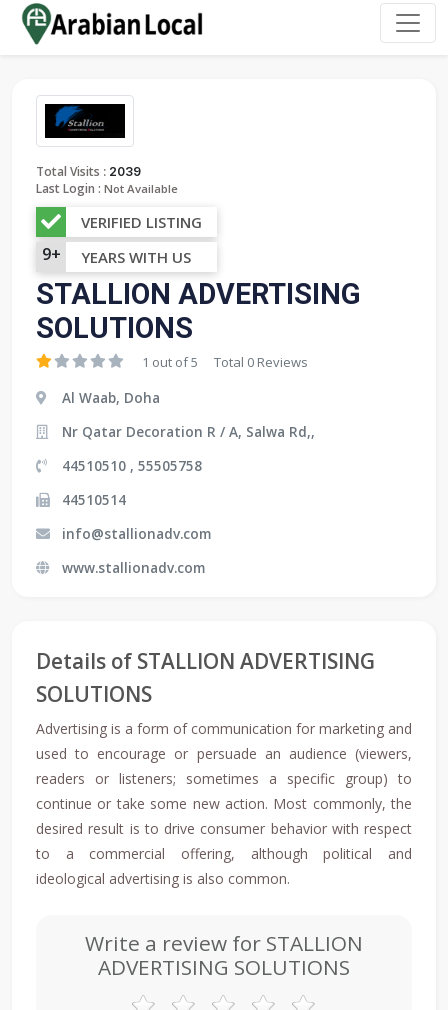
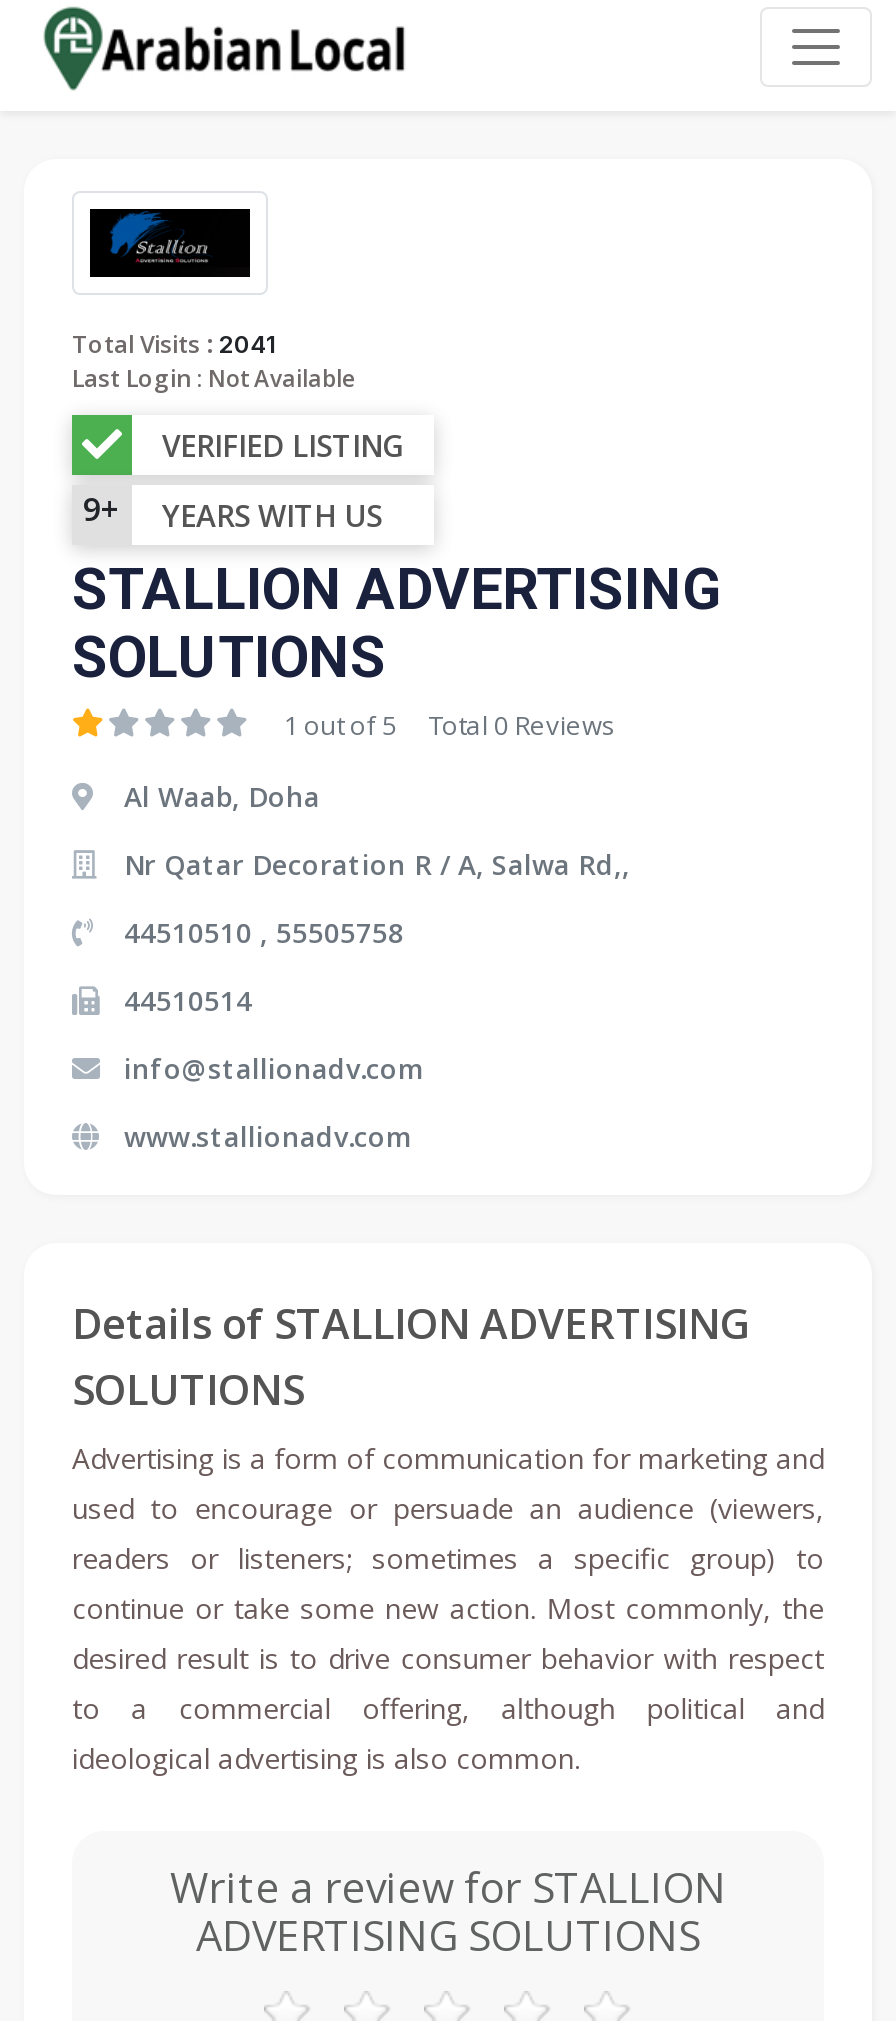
[36,162,141,180] Total Visits: 2039 -> [72,326,276,362] Total Visits: 2041

